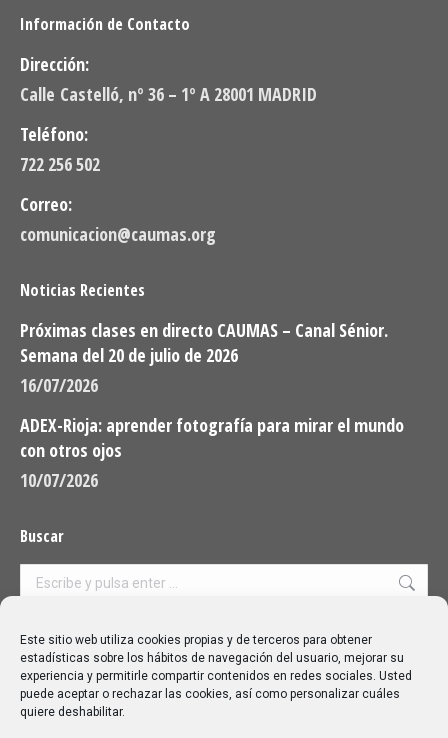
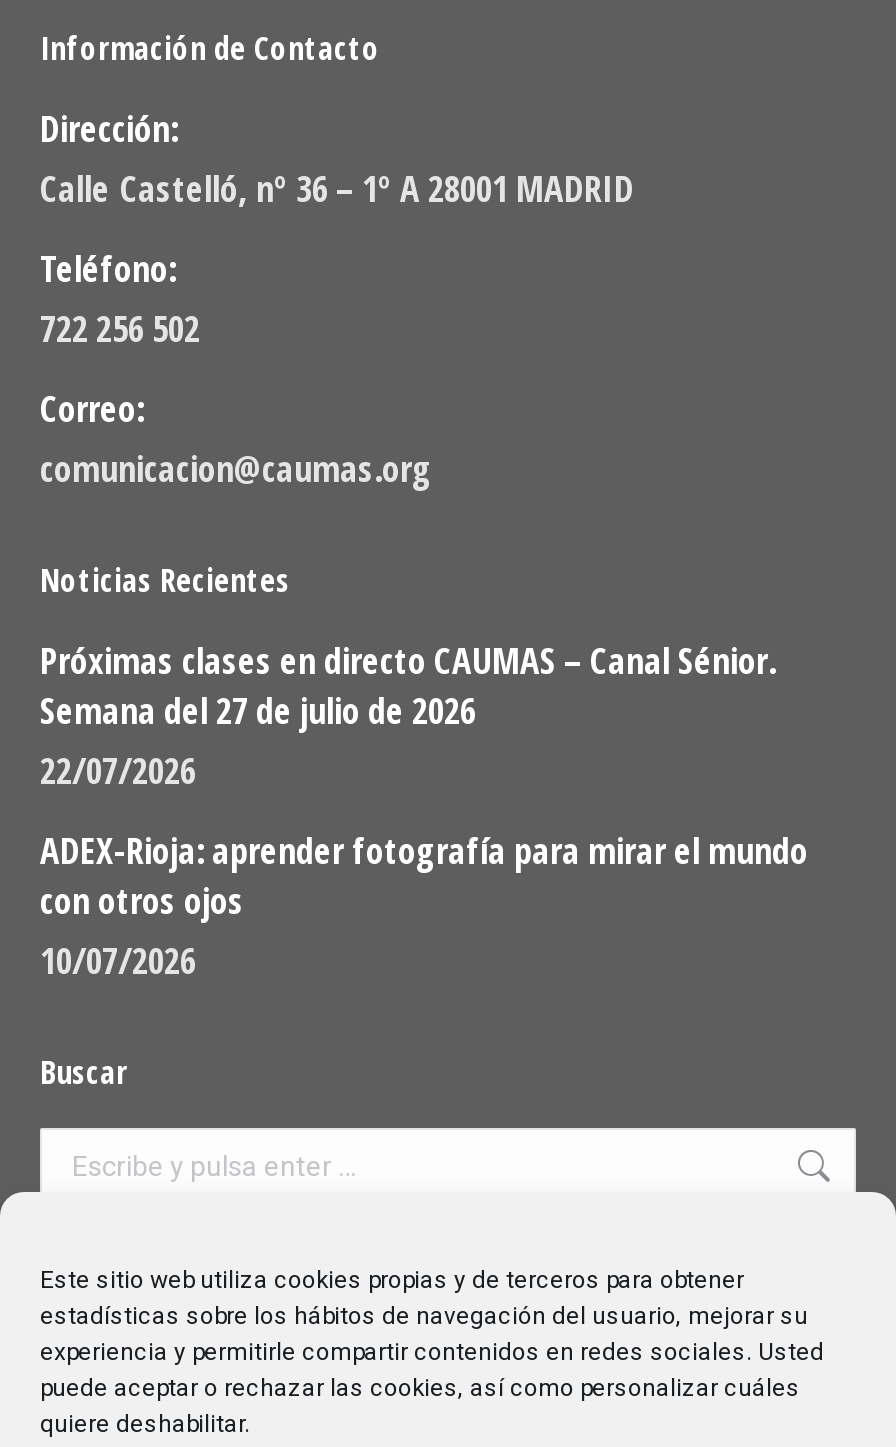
[20,343,238,367] Semana del 20 de julio de 2026 -> [40,686,476,734] Semana del 27 de julio de 2026
[20,373,98,397] 16/07/2026 -> [40,746,196,794] 22/07/2026

